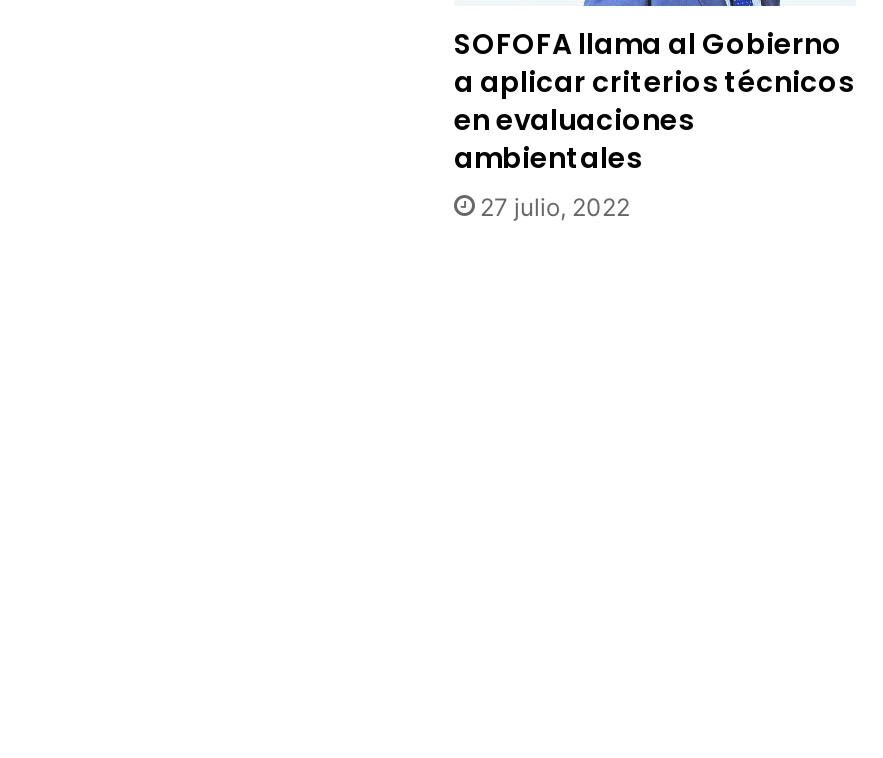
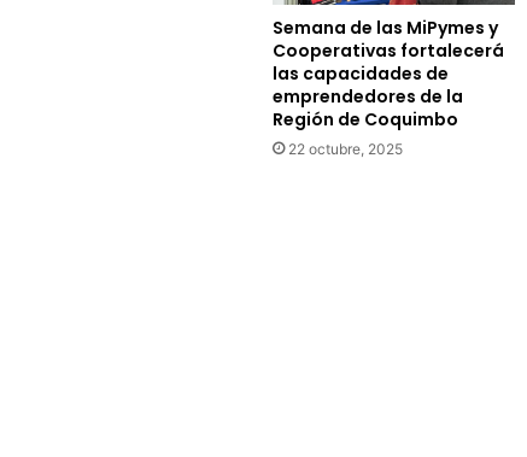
[454,25,854,223] SOFOFA llama al Gobierno | a aplicar criterios técnicos | en evaluaciones | ambientales | 27 julio, 2022 -> [273,15,504,157] Semana de las MiPymes y | Cooperativas fortalecerá | las capacidades de | emprendedores de la | Región de Coquimbo | 22 octubre, 2025

